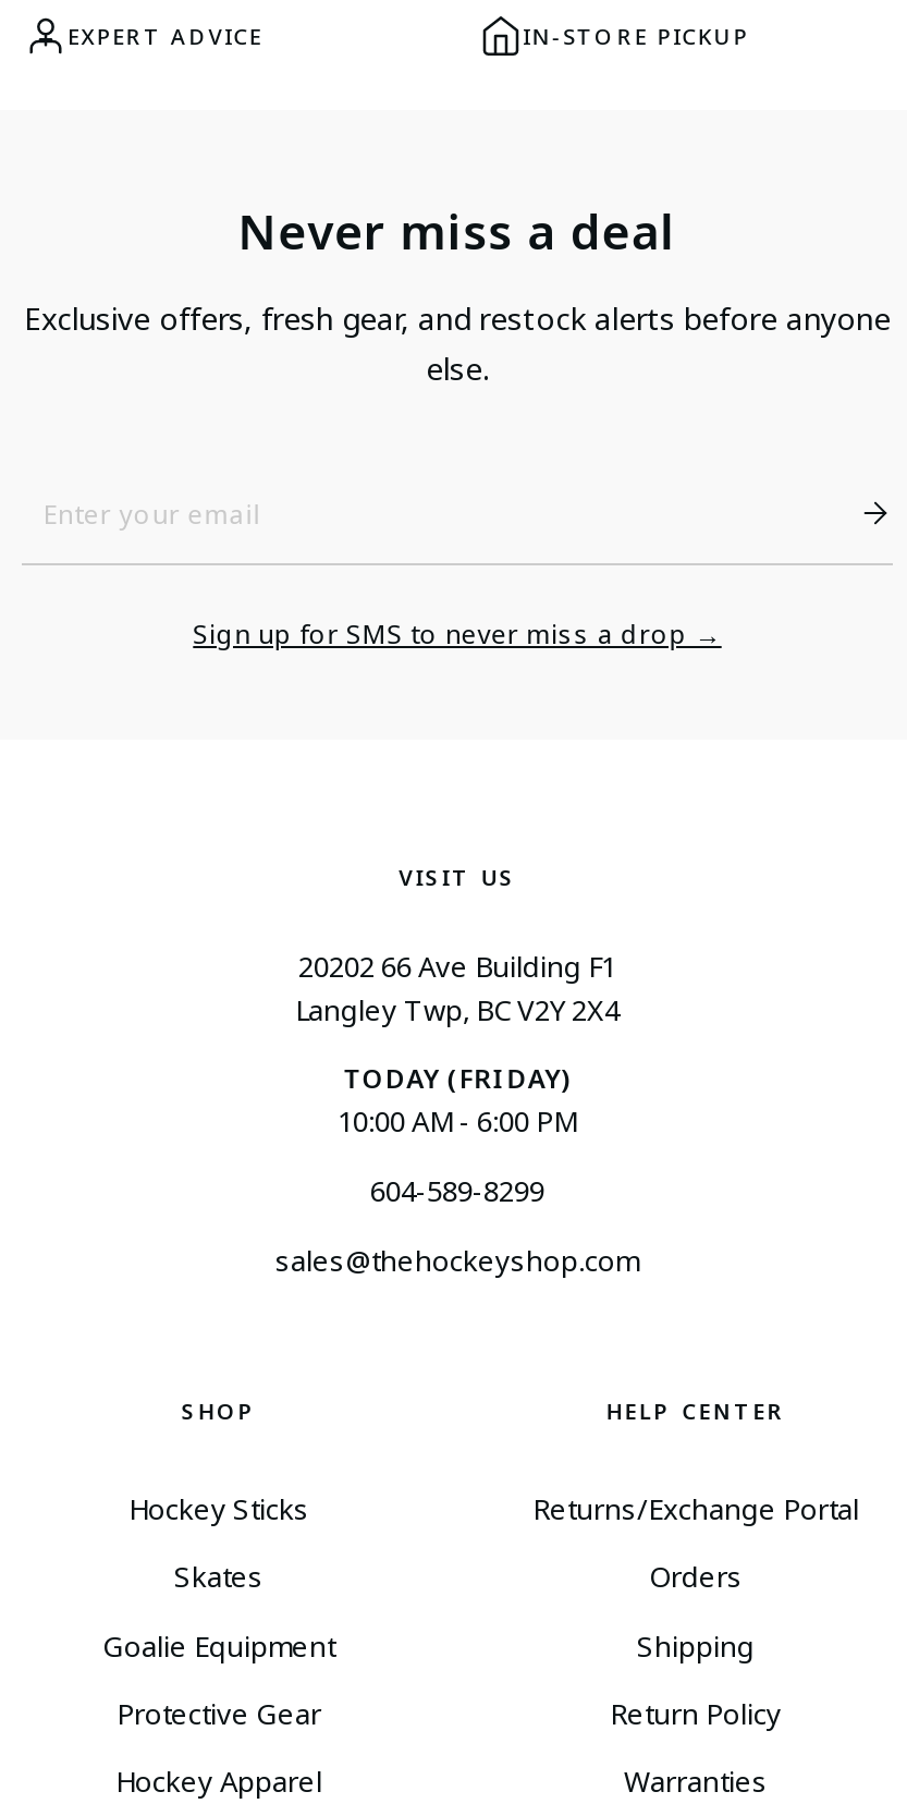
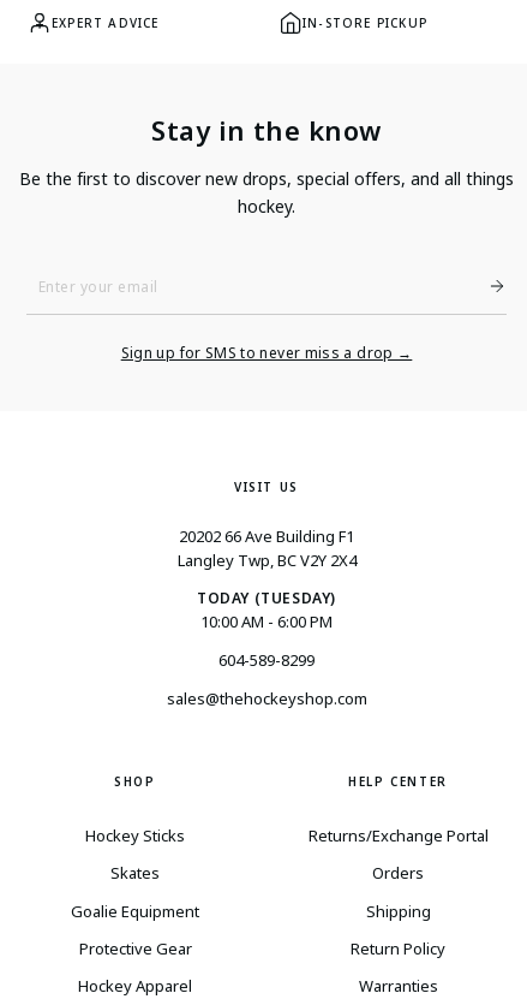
[238,198,677,263] Never miss a deal -> [152,112,381,148] Stay in the know
[24,298,891,389] Exclusive offers, fresh gear, and restock alerts before anyone | else. -> [19,167,514,218] Be the first to discover new drops, special offers, and all things | hockey.
[344,1060,571,1097] TODAY (FRIDAY) -> [197,588,336,609] TODAY (TUESDAY)

